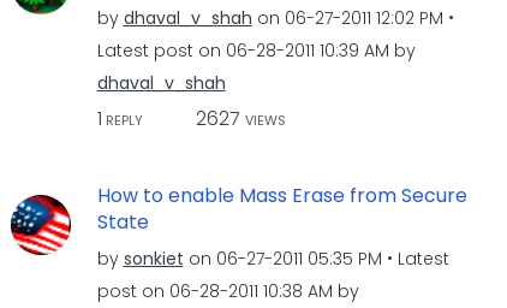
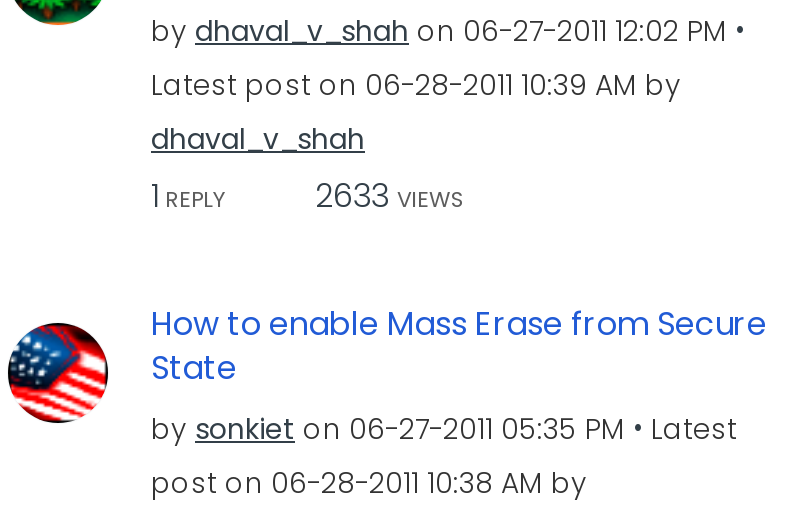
[97,104,285,132] 1 REPLY 2627 VIEWS -> [151,173,465,219] 1 REPLY 2633 VIEWS

